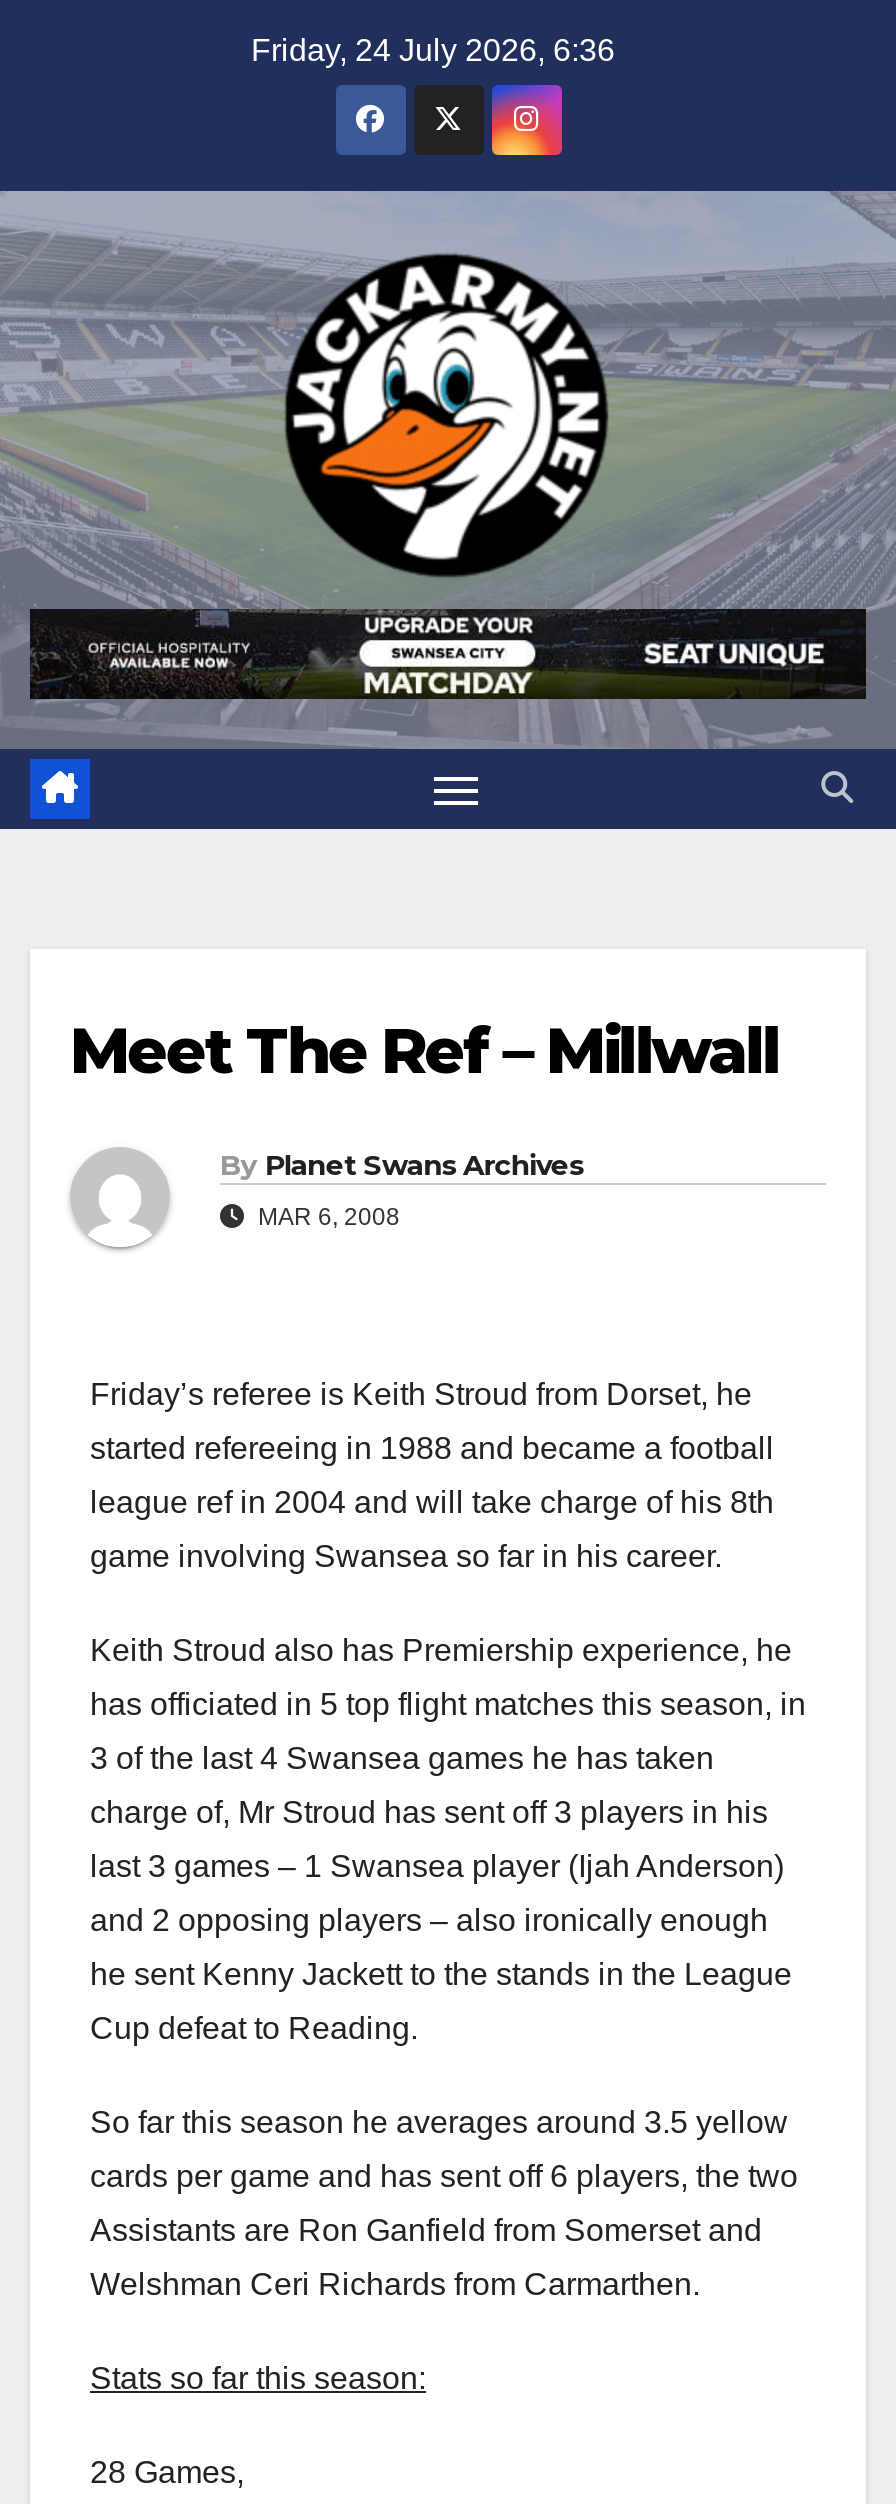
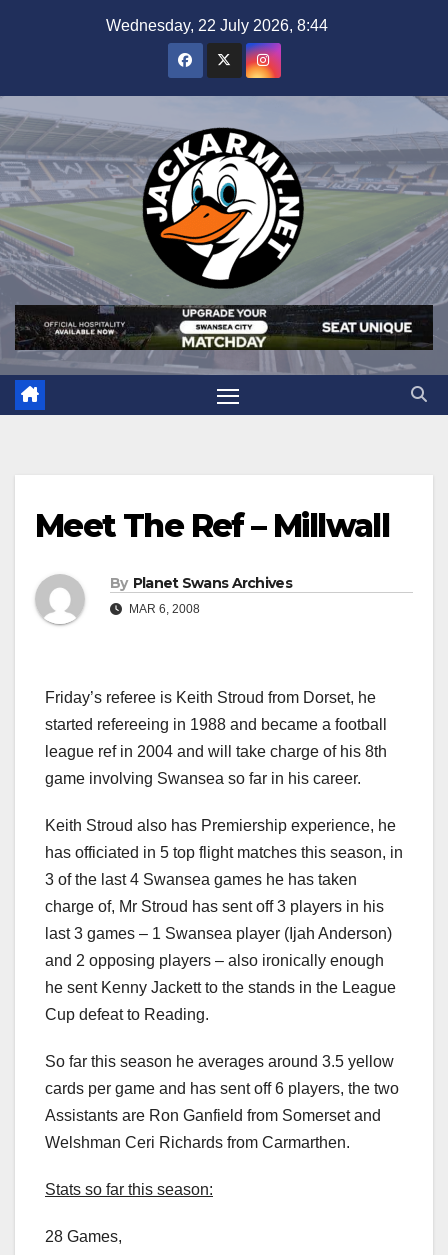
[251,33,615,67] Friday, 24 July 2026, 6:36 -> [105,17,327,34] Wednesday, 22 July 2026, 8:44

